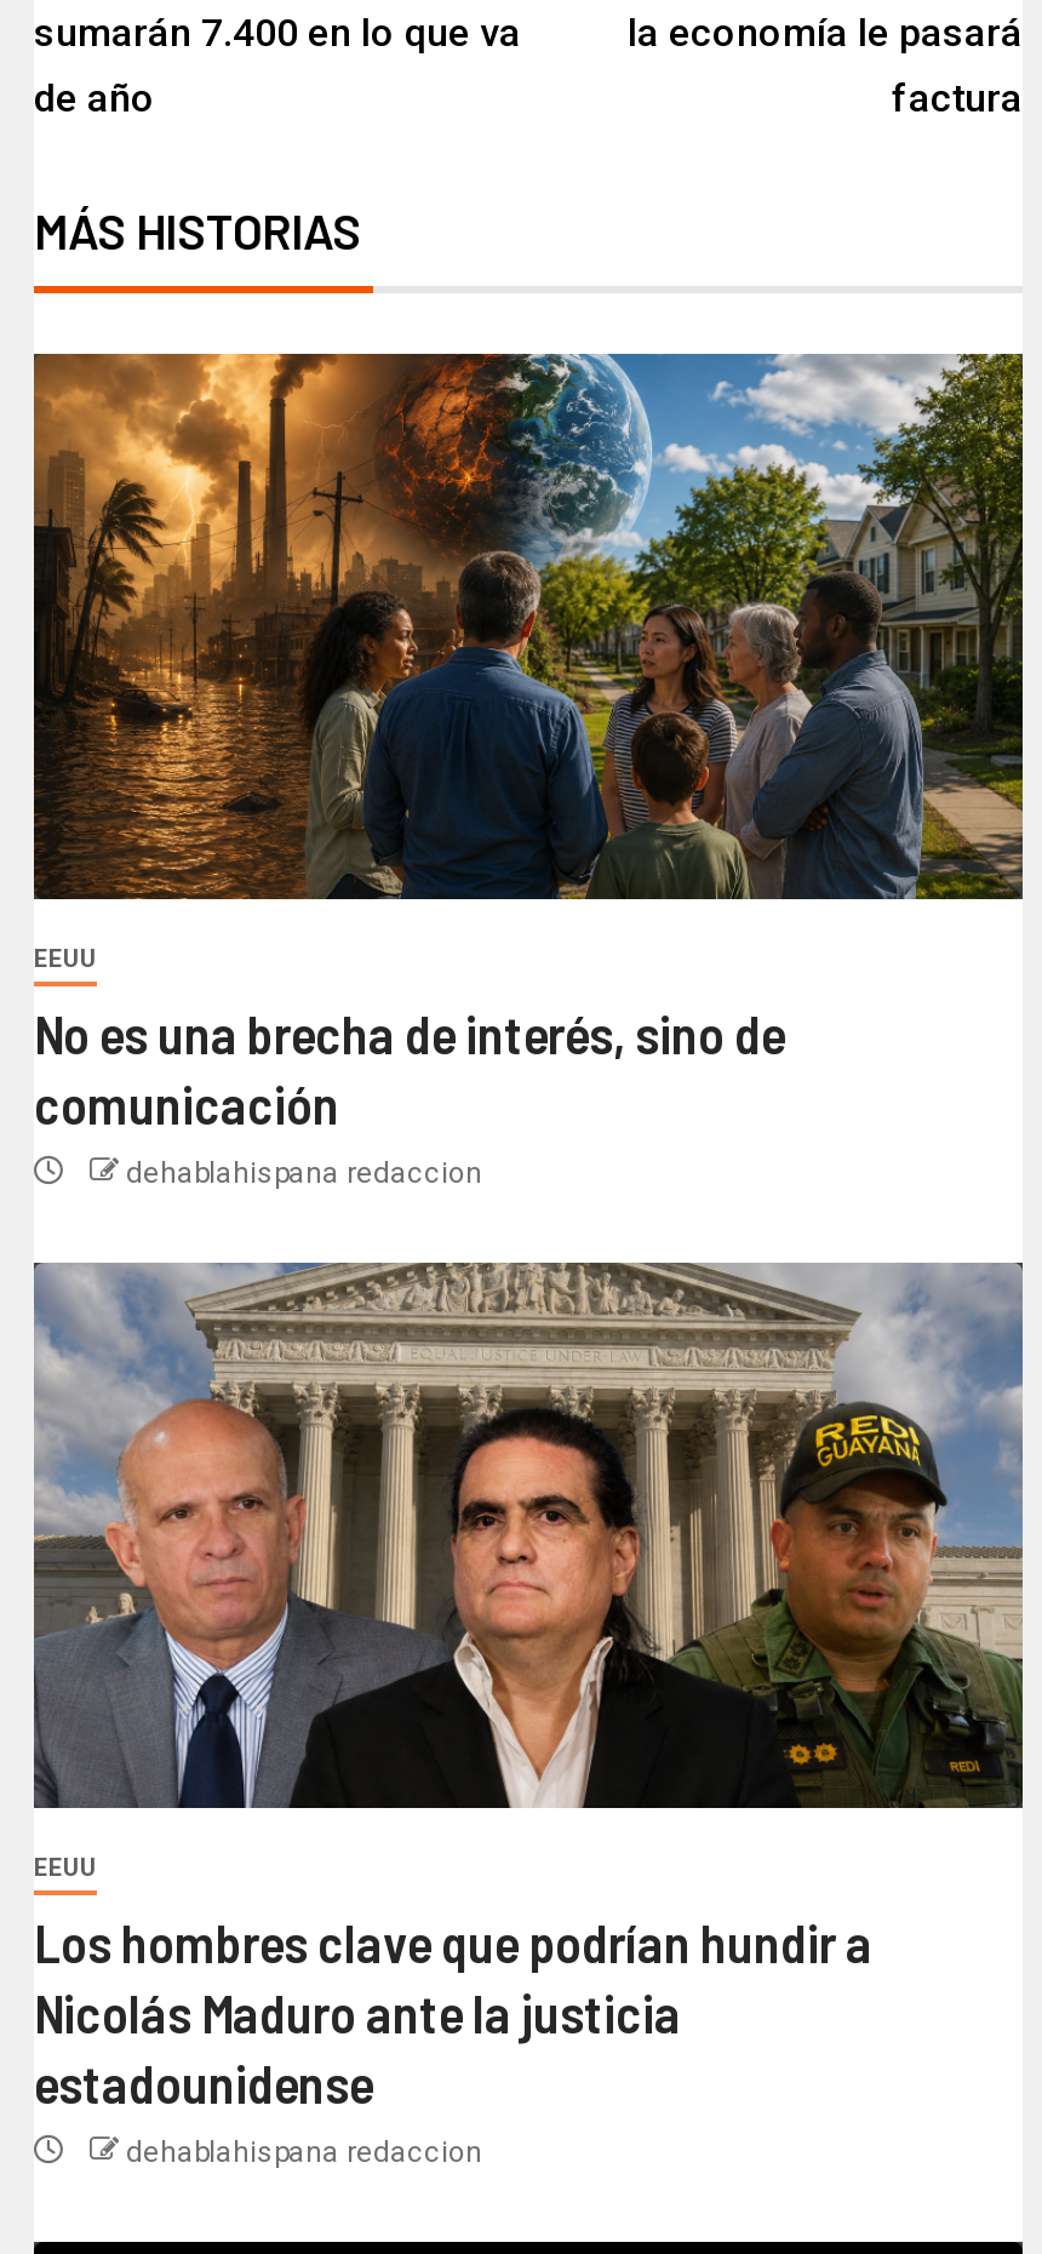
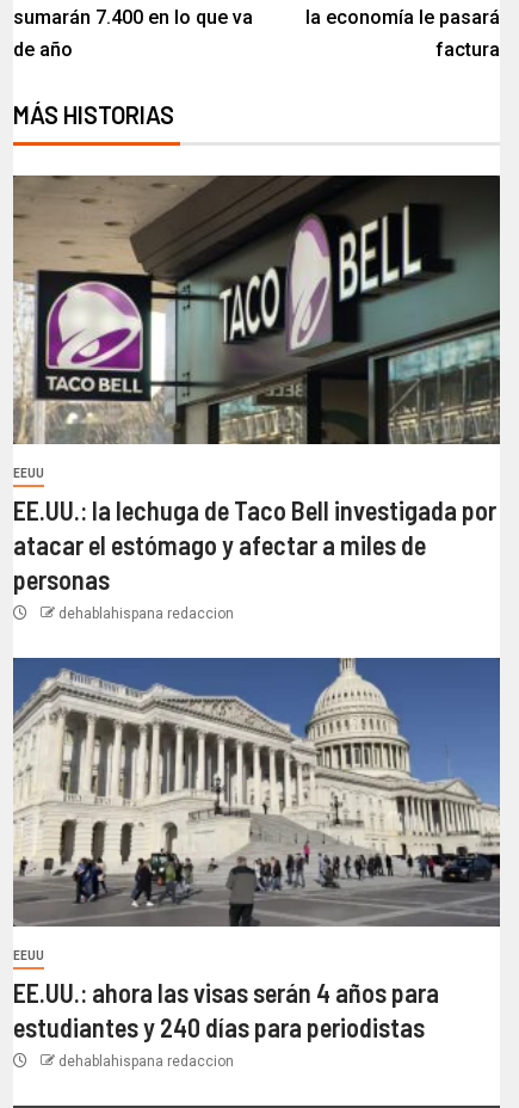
[32,351,1023,902] [image] -> [13,174,500,445] [image]
[34,1002,785,1135] No es una brecha de interés, sino de | comunicación -> [13,494,496,594] EE.UU.: la lechuga de Taco Bell investigada por | atacar el estómago y afectar a miles de | personas
moved [34,1157,482,1882] -> [13,605,234,962]: dehablahispana redaccion | EEUU
[32,1260,1025,1810] [image] -> [13,657,501,928] [image]
[34,1911,872,2115] Los hombres clave que podrían hundir a | Nicolás Maduro ante la justicia | estadounidense -> [13,976,439,1042] EE.UU.: ahora las visas serán 4 años para | estudiantes y 240 días para periodistas

